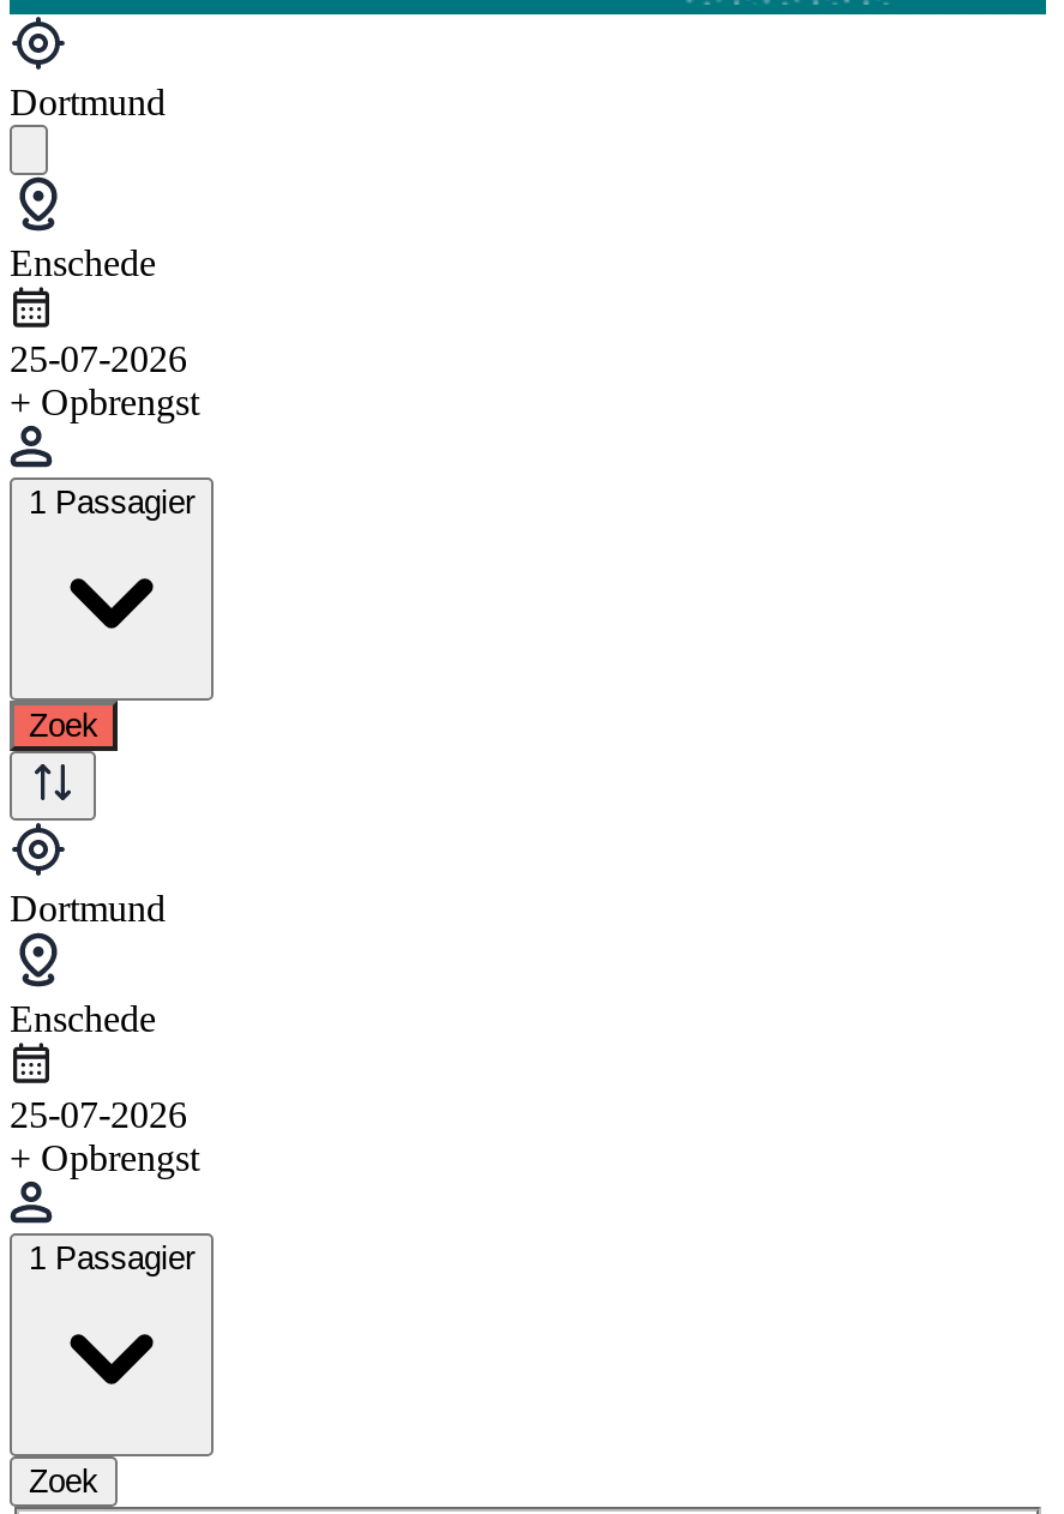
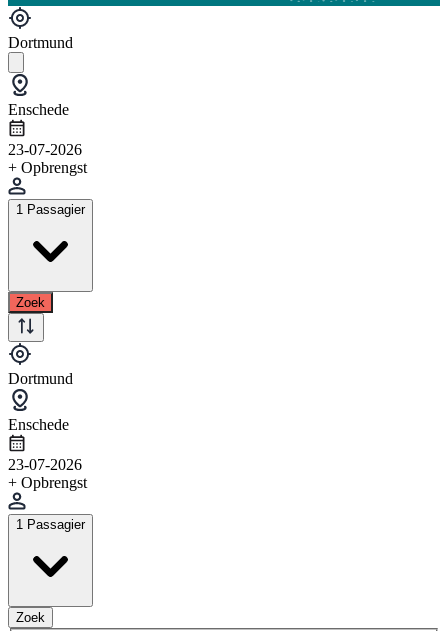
[10,338,187,379] 25-07-2026 -> [8,141,82,158] 23-07-2026
[10,1094,187,1134] 25-07-2026 -> [8,456,82,473] 23-07-2026

